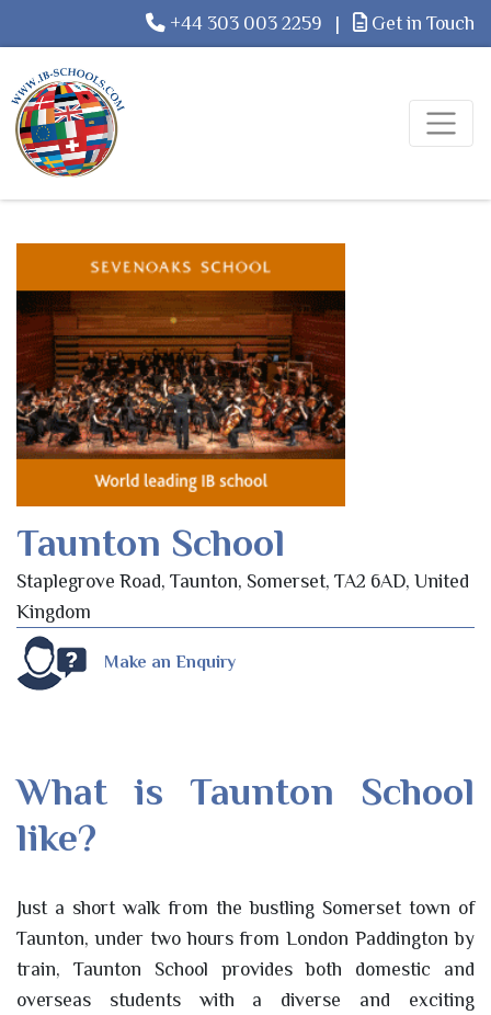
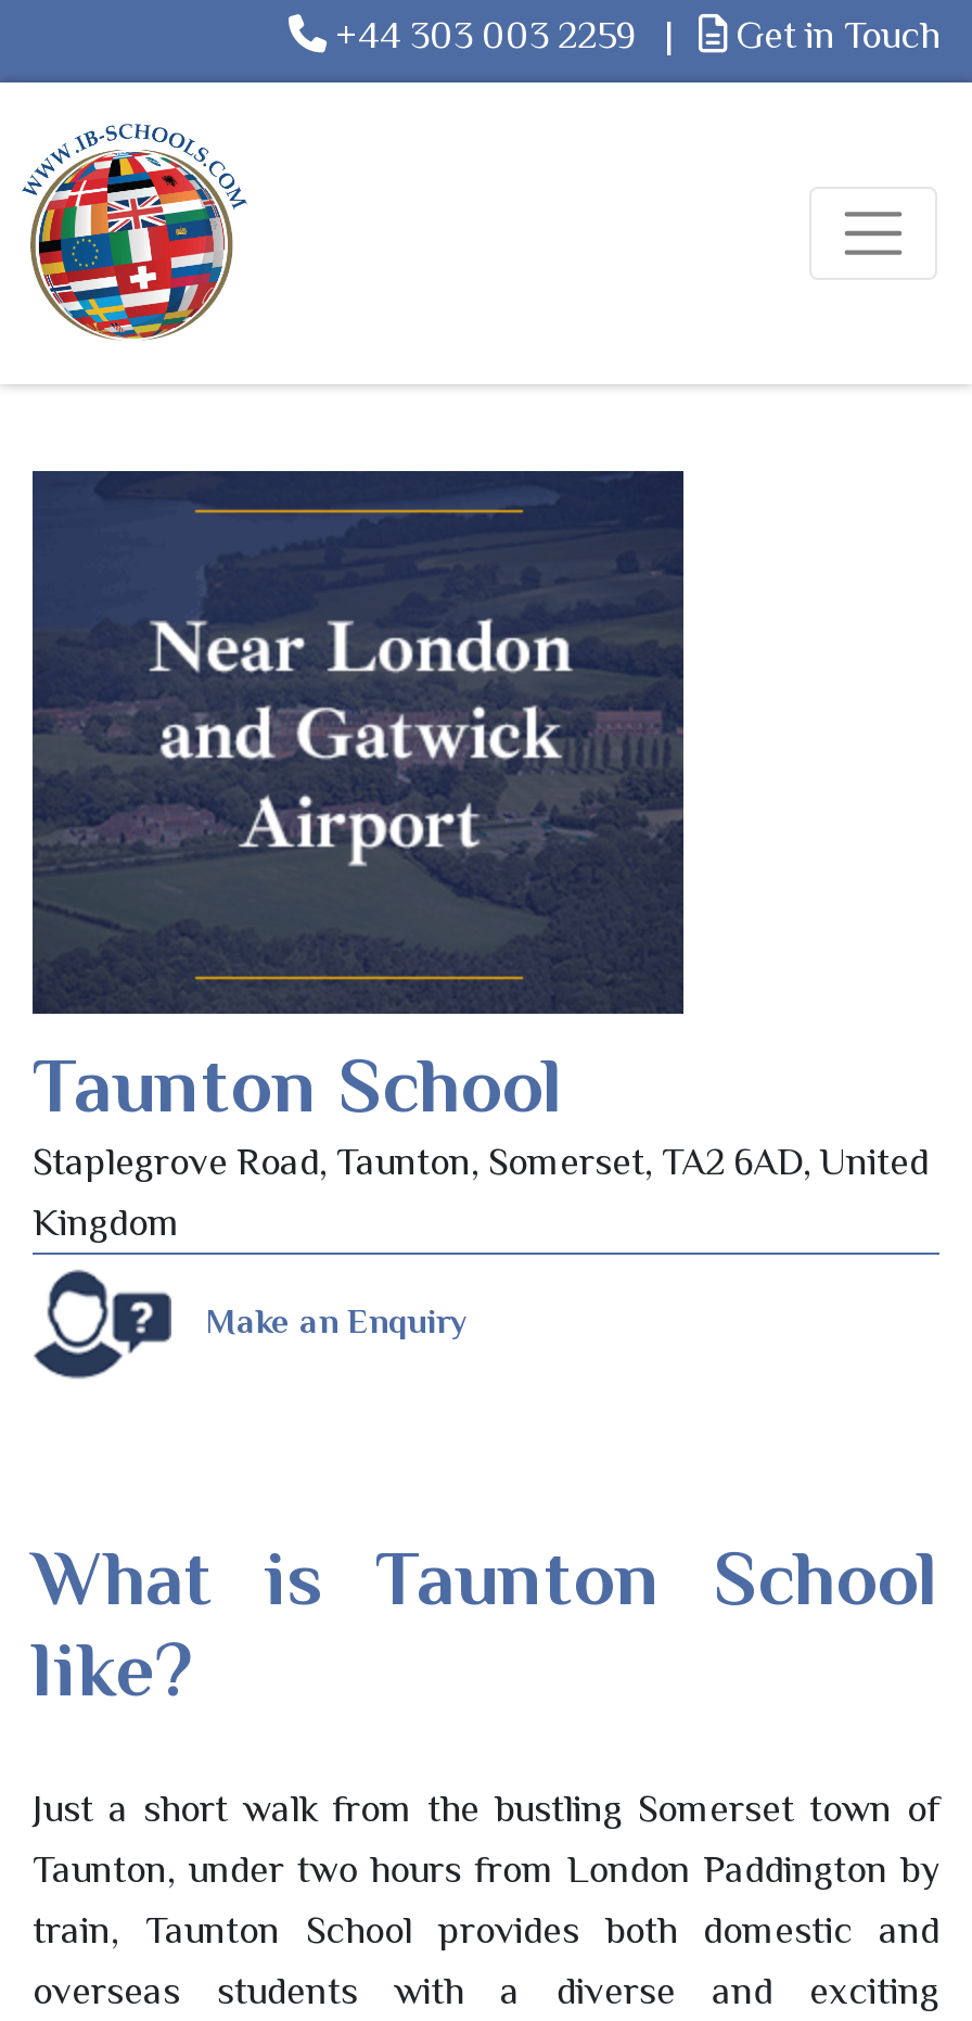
[15,242,346,507] [image] -> [30,469,686,1016] [image]

